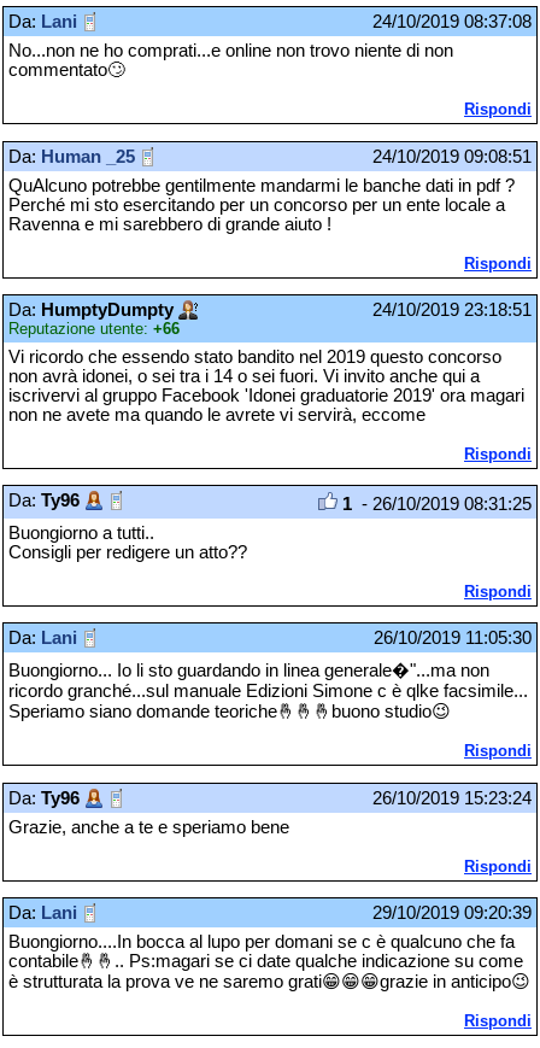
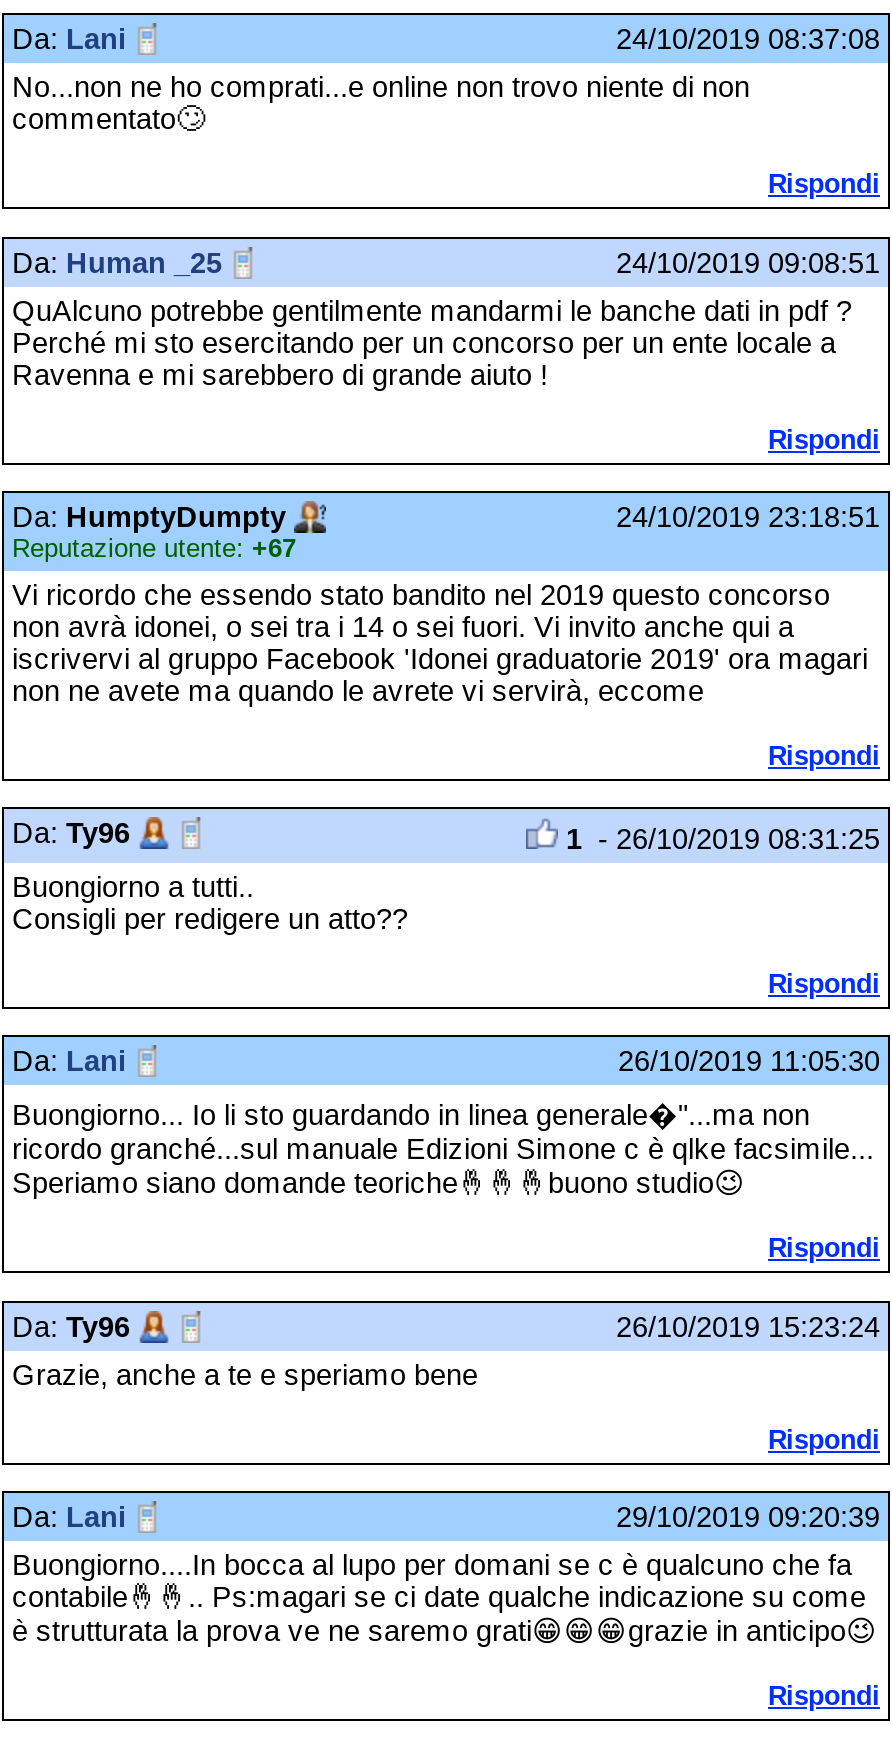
[8,319,180,337] Reputazione utente:+66 -> [12,533,296,563] Reputazione utente:+67

